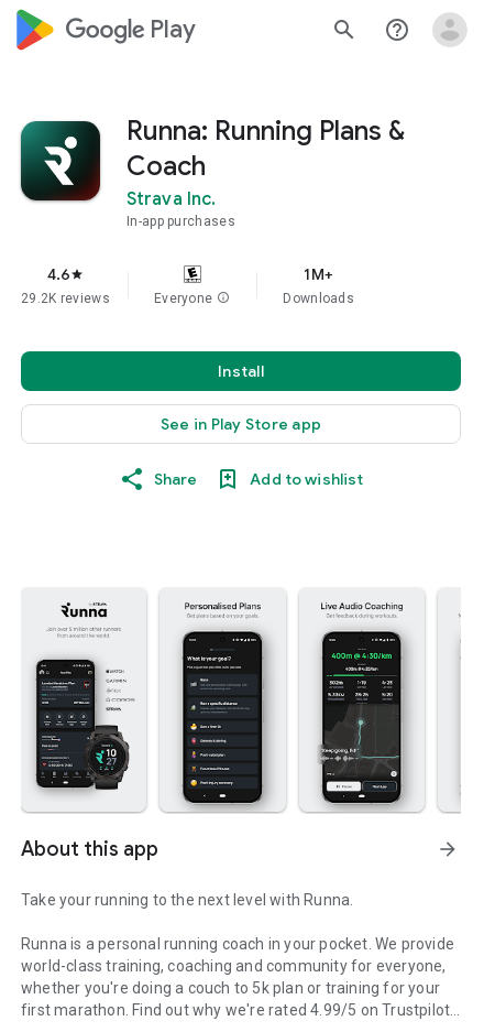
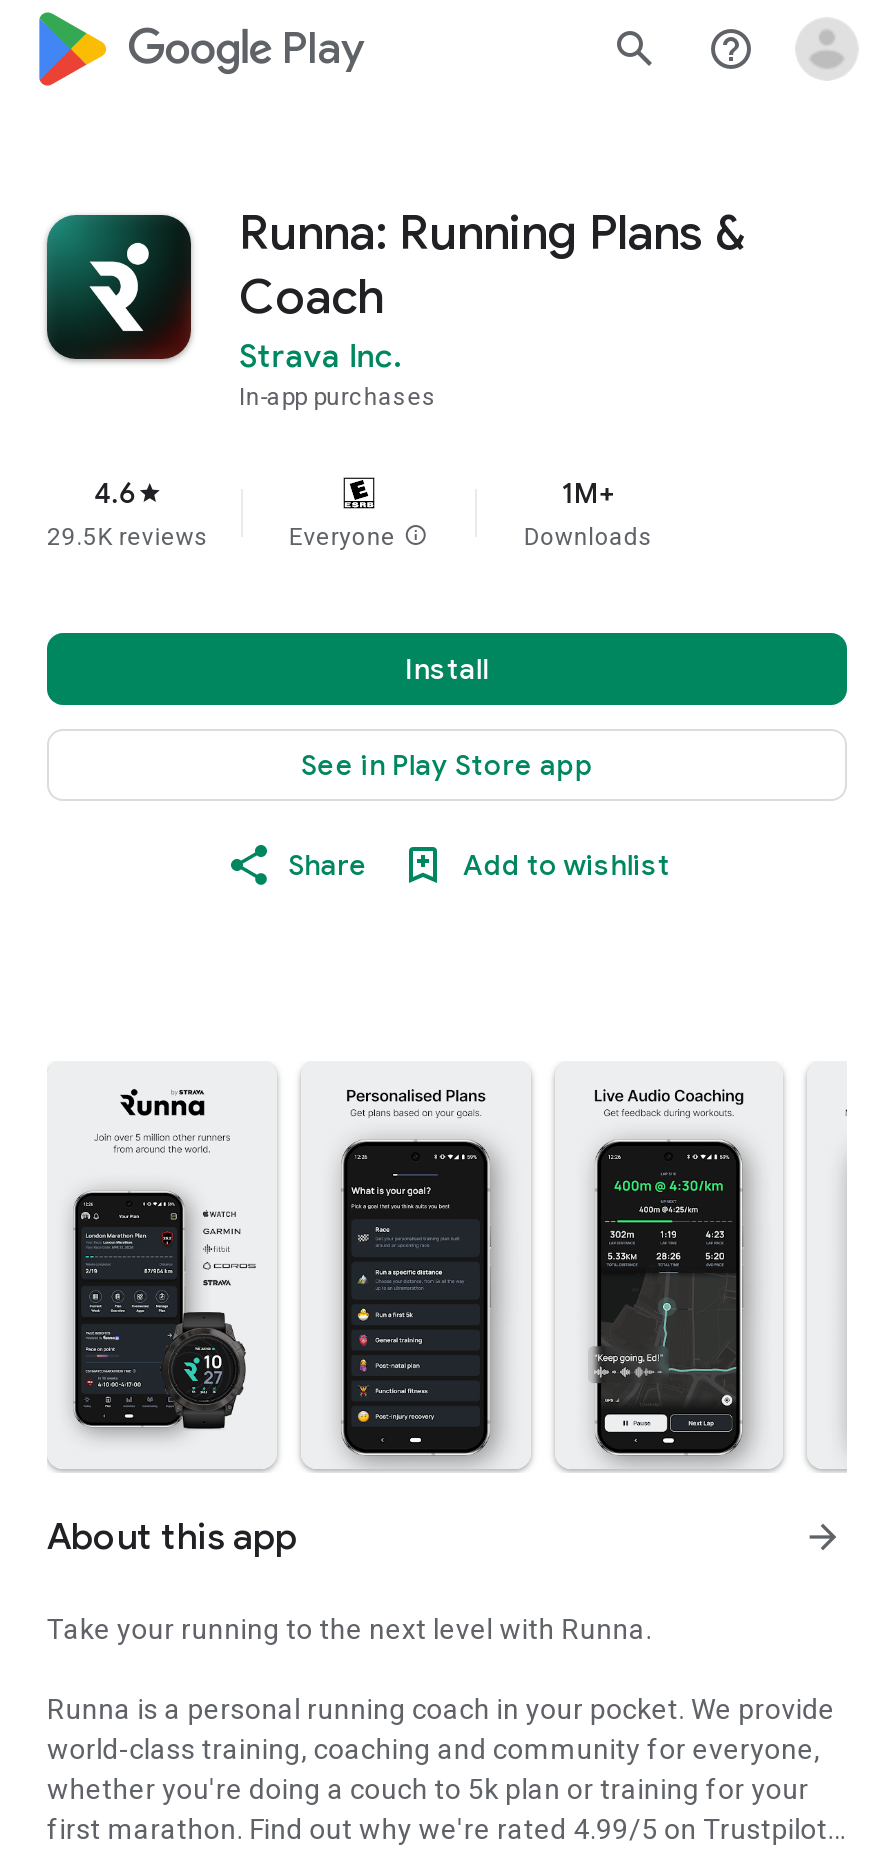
[21,291,110,306] 29.2K reviews -> [47,523,209,551] 29.5K reviews

